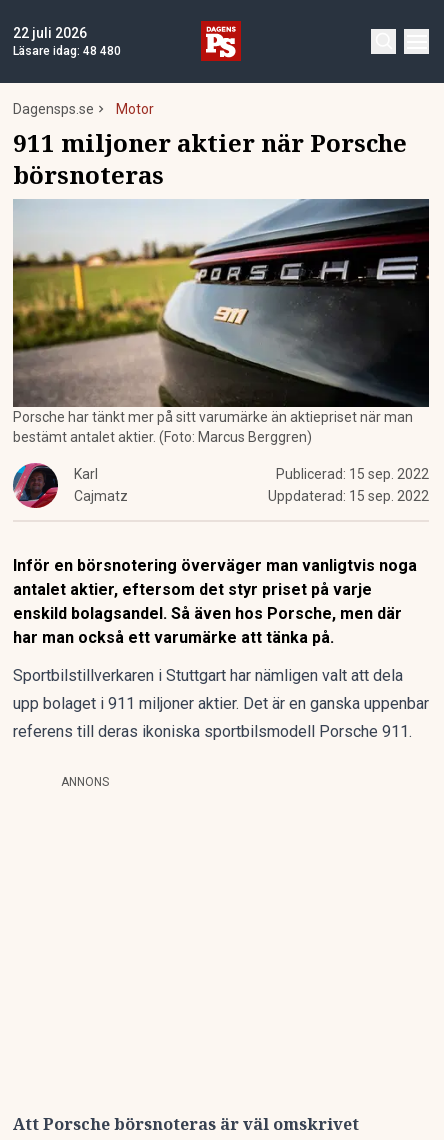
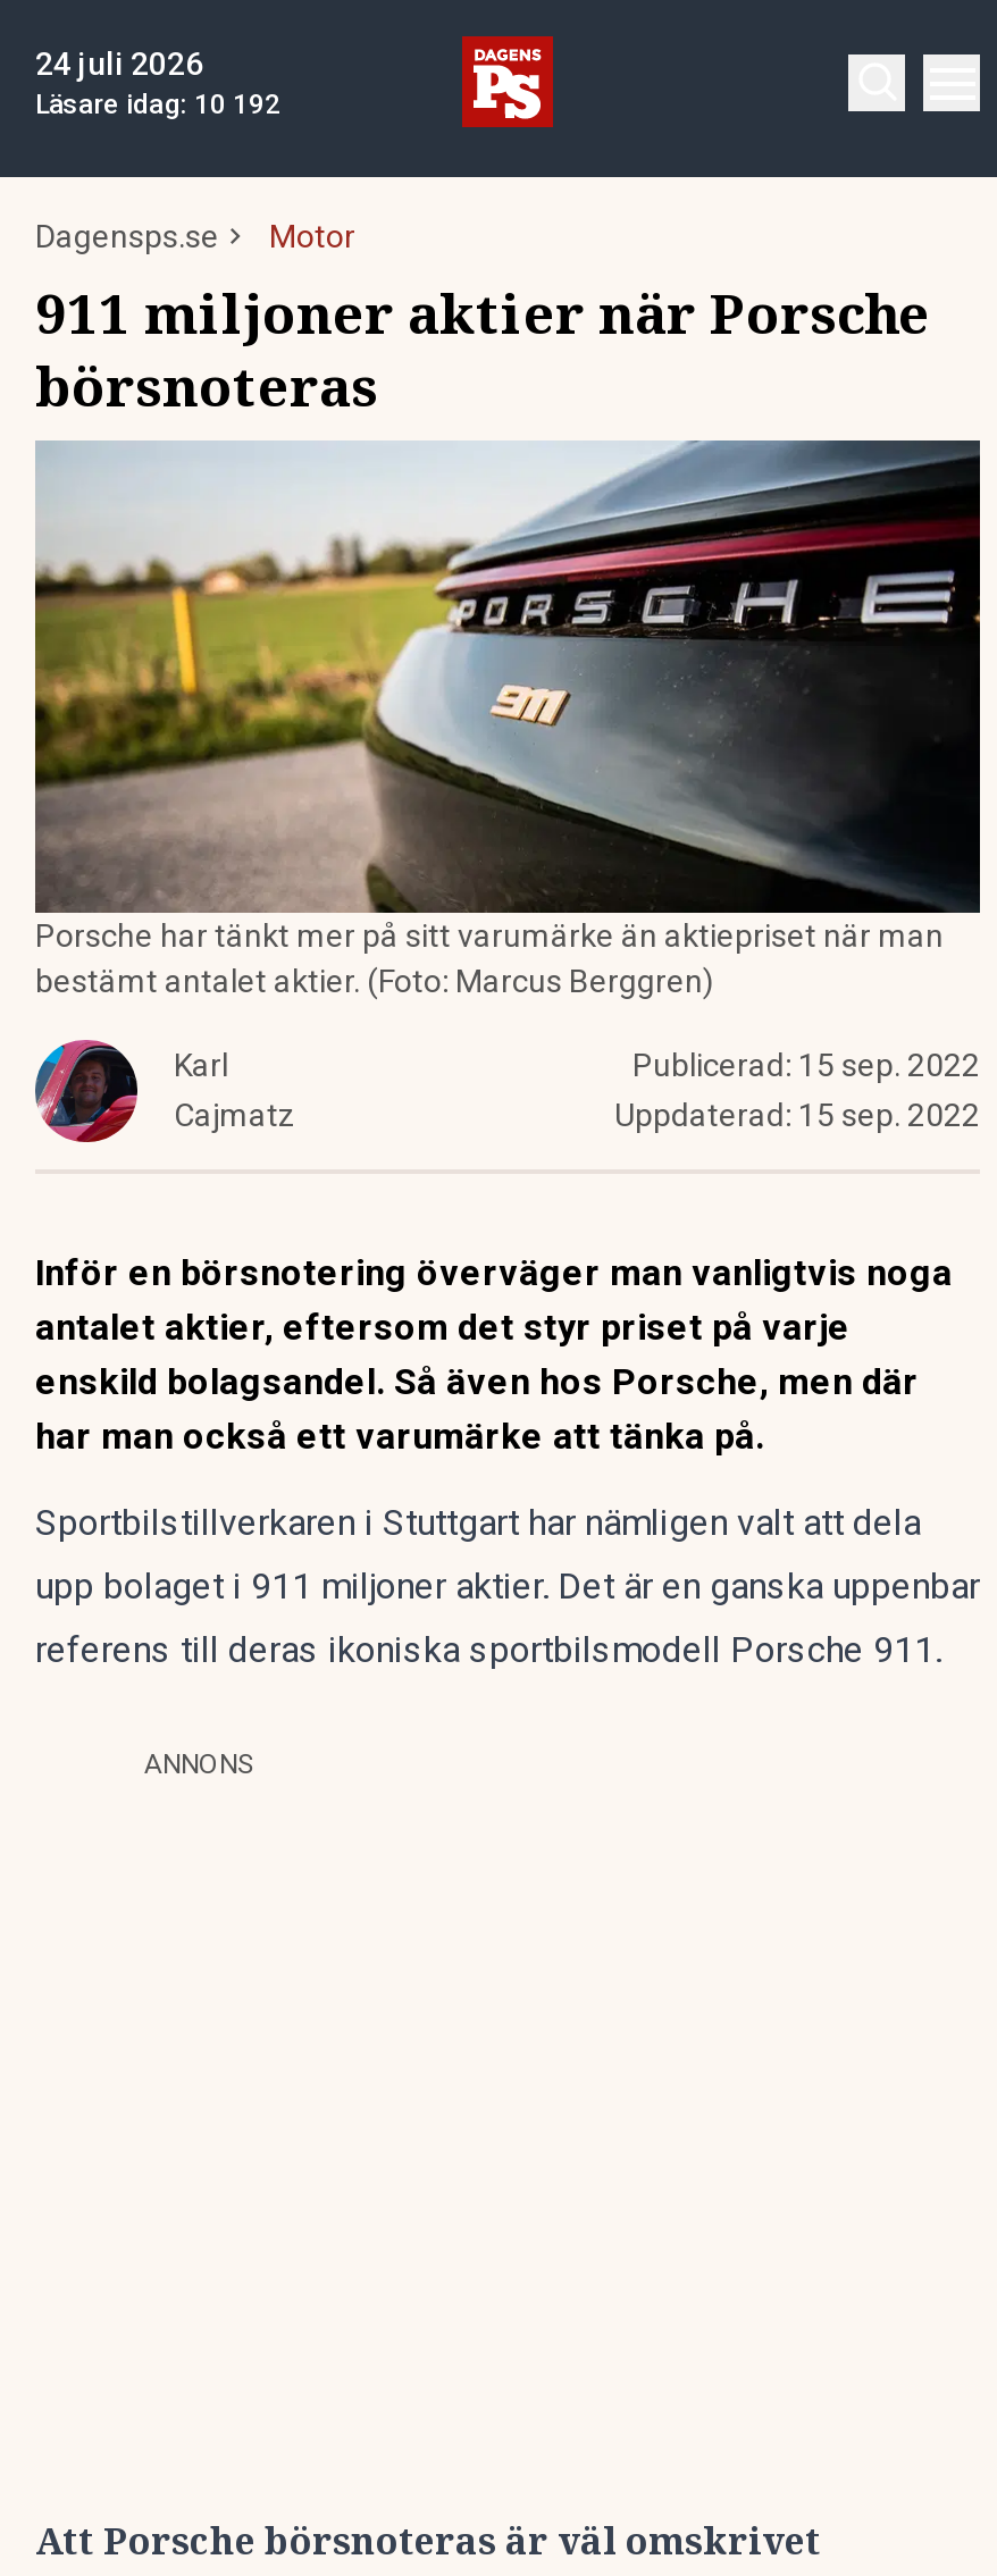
[13,25,87,41] 22 juli 2026 -> [35,45,203,82] 24 juli 2026
[13,44,121,58] Läsare idag: 48 480 -> [35,89,280,120] Läsare idag: 10 192

